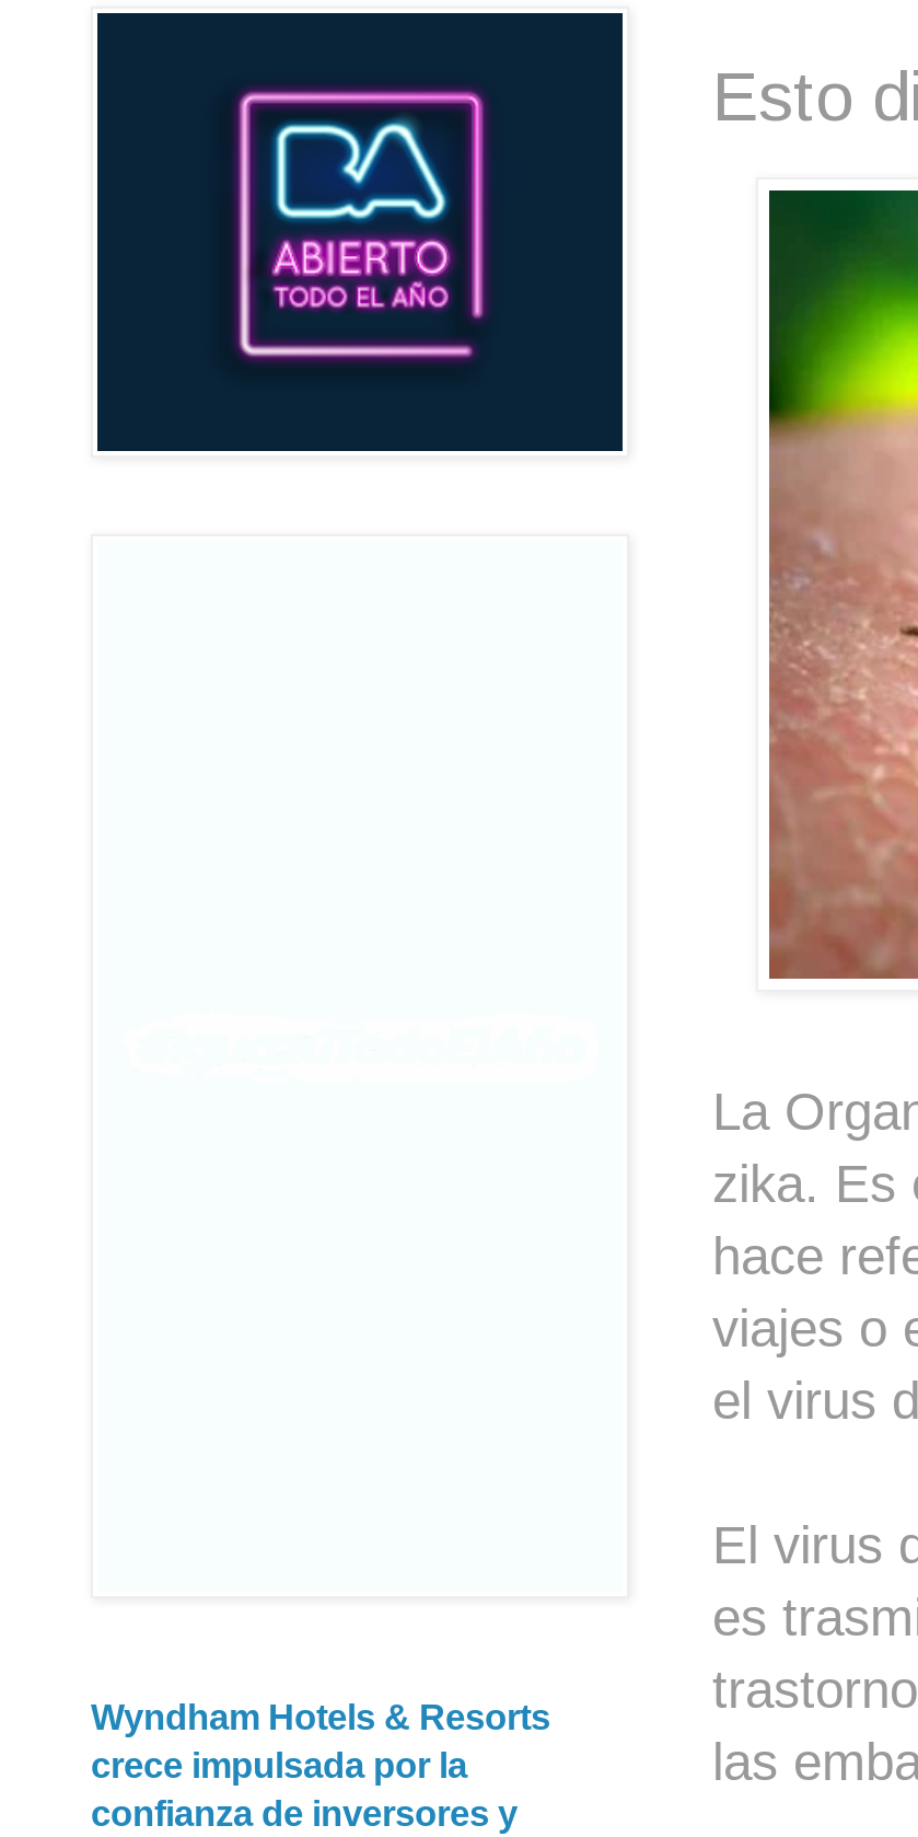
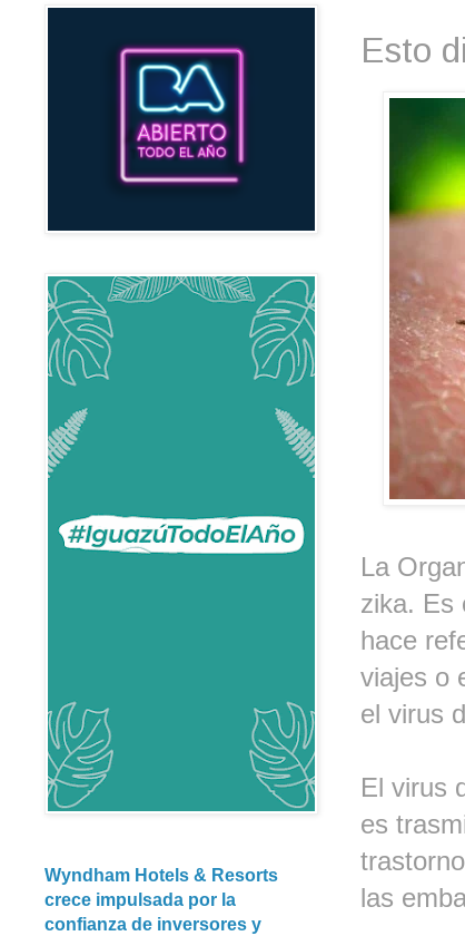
none -> [47,275,316,812] [image]

